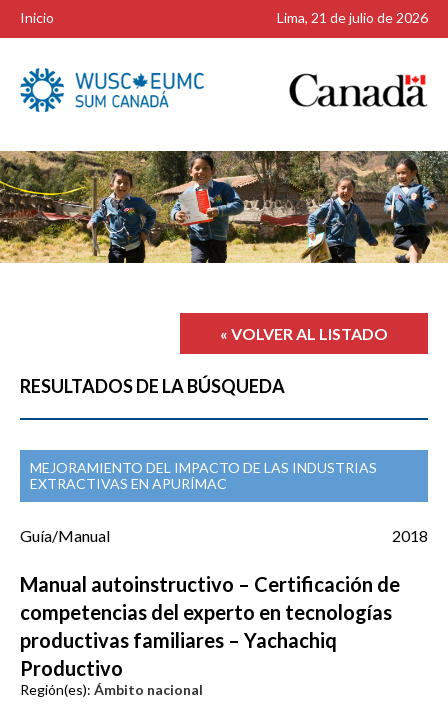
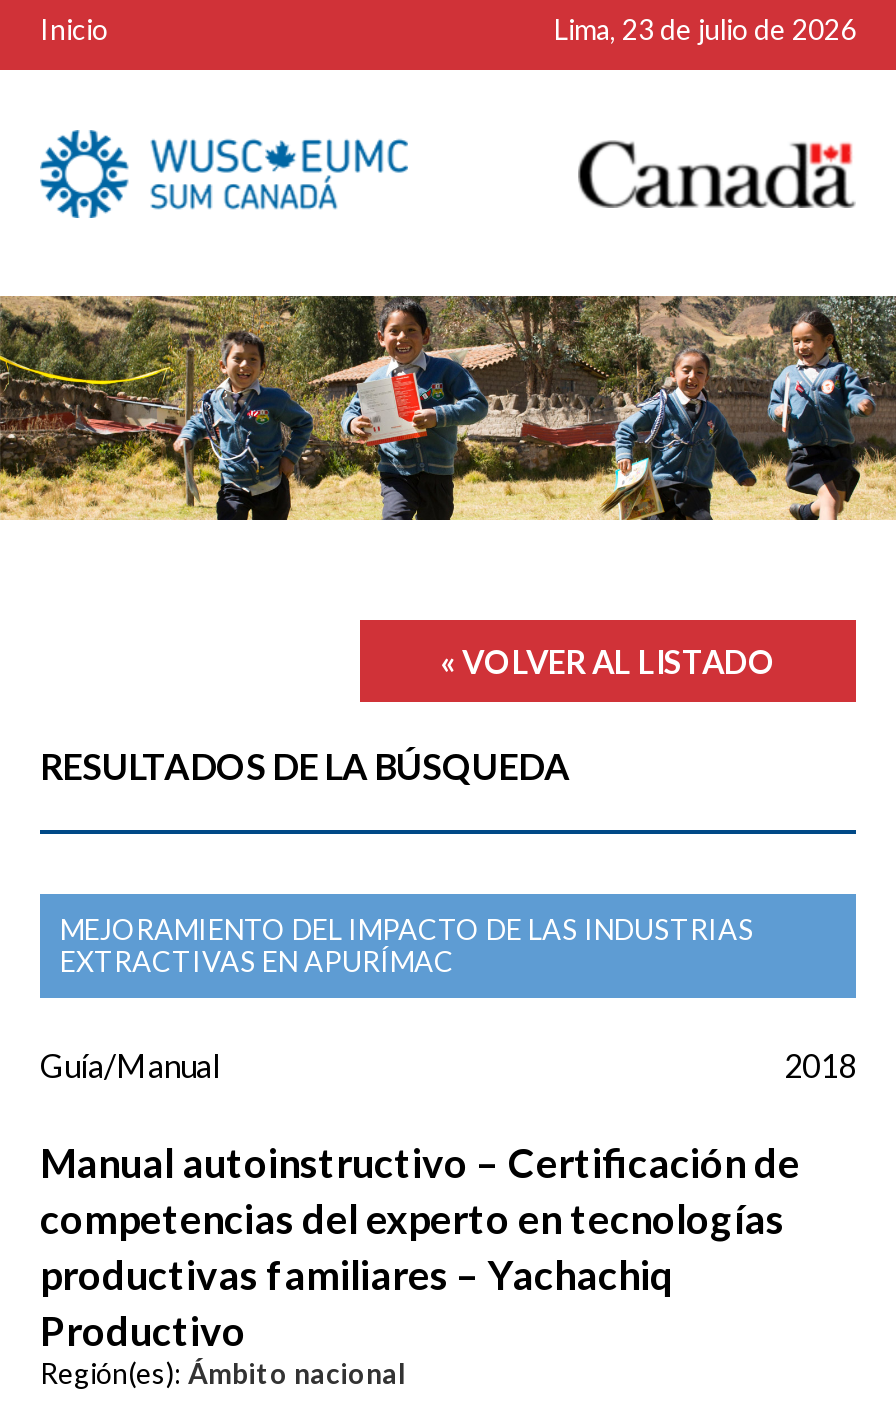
[277,9,428,26] Lima, 21 de julio de 2026 -> [554,12,856,46] Lima, 23 de julio de 2026

